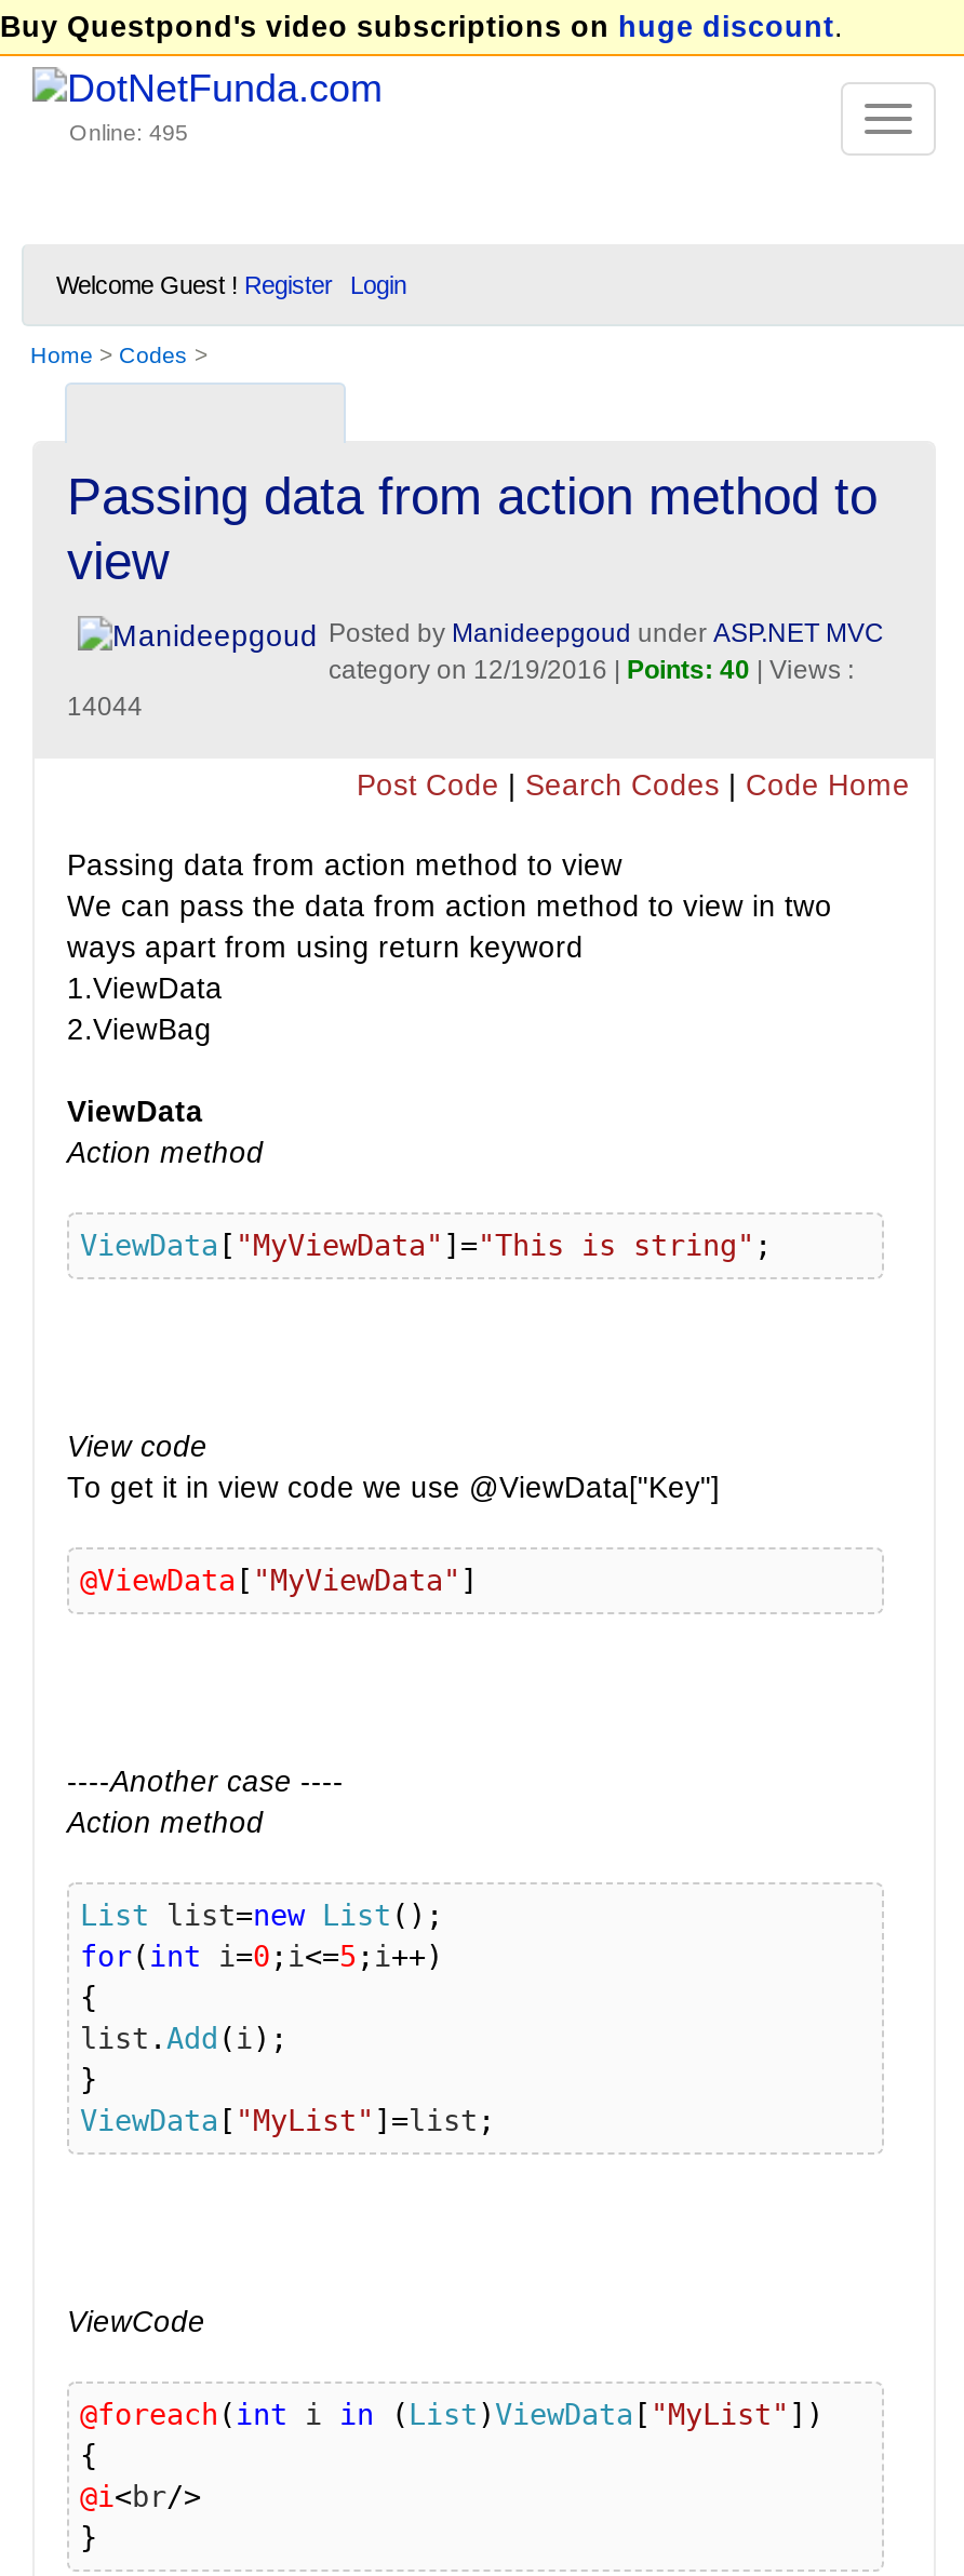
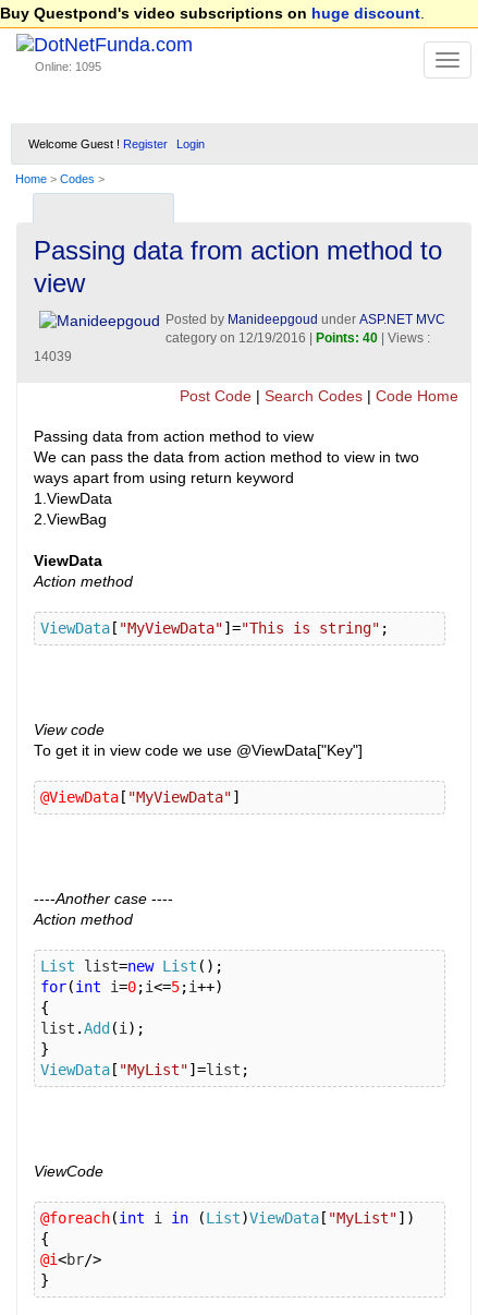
[69,119,188,145] Online: 495 -> [35,60,101,73] Online: 1095
[67,692,143,722] 14044 -> [34,349,72,364] 14039

